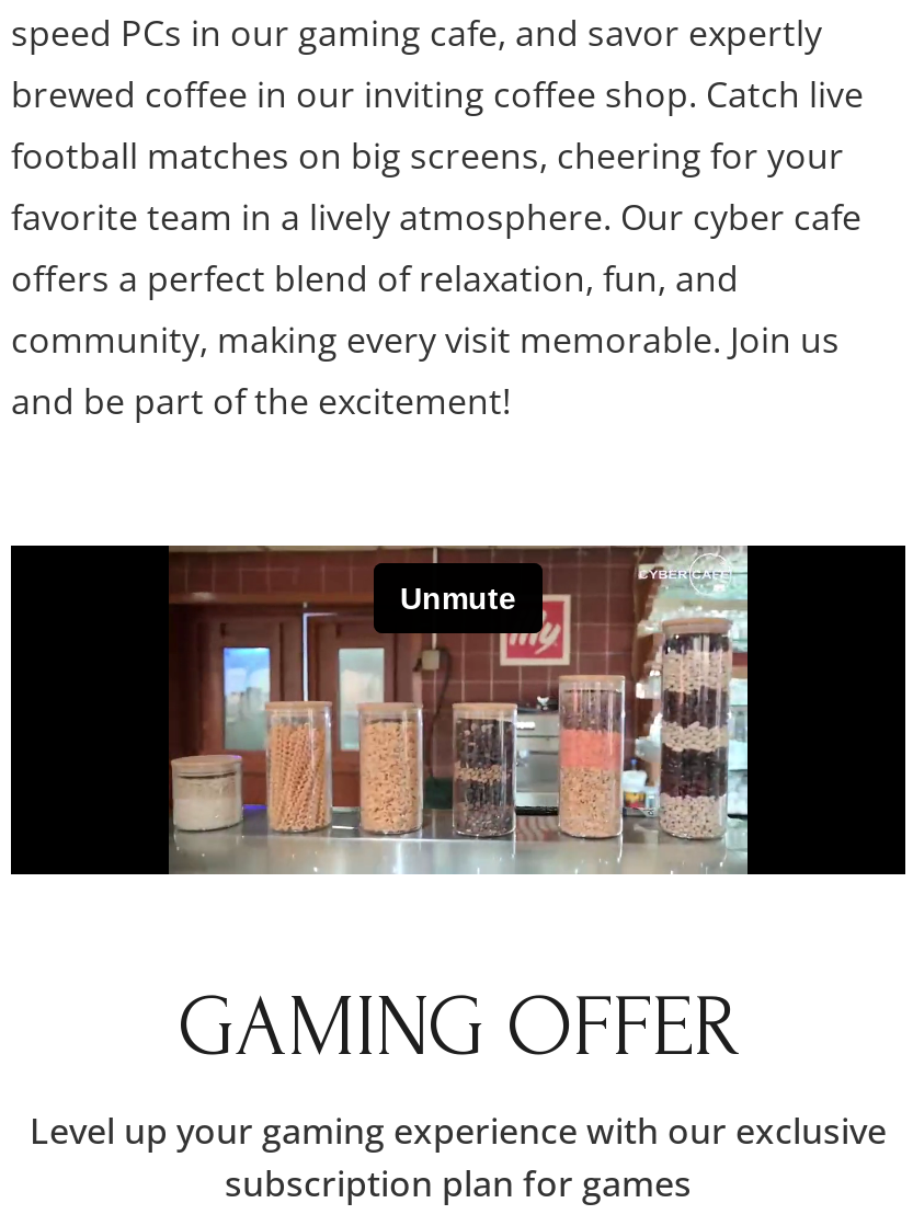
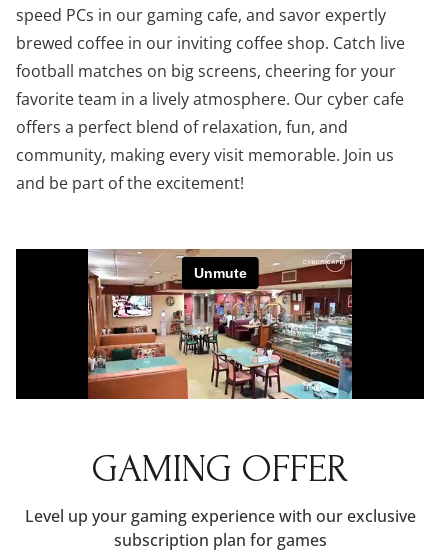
[169,546,750,874] [image] -> [87,249,353,400] [image]

